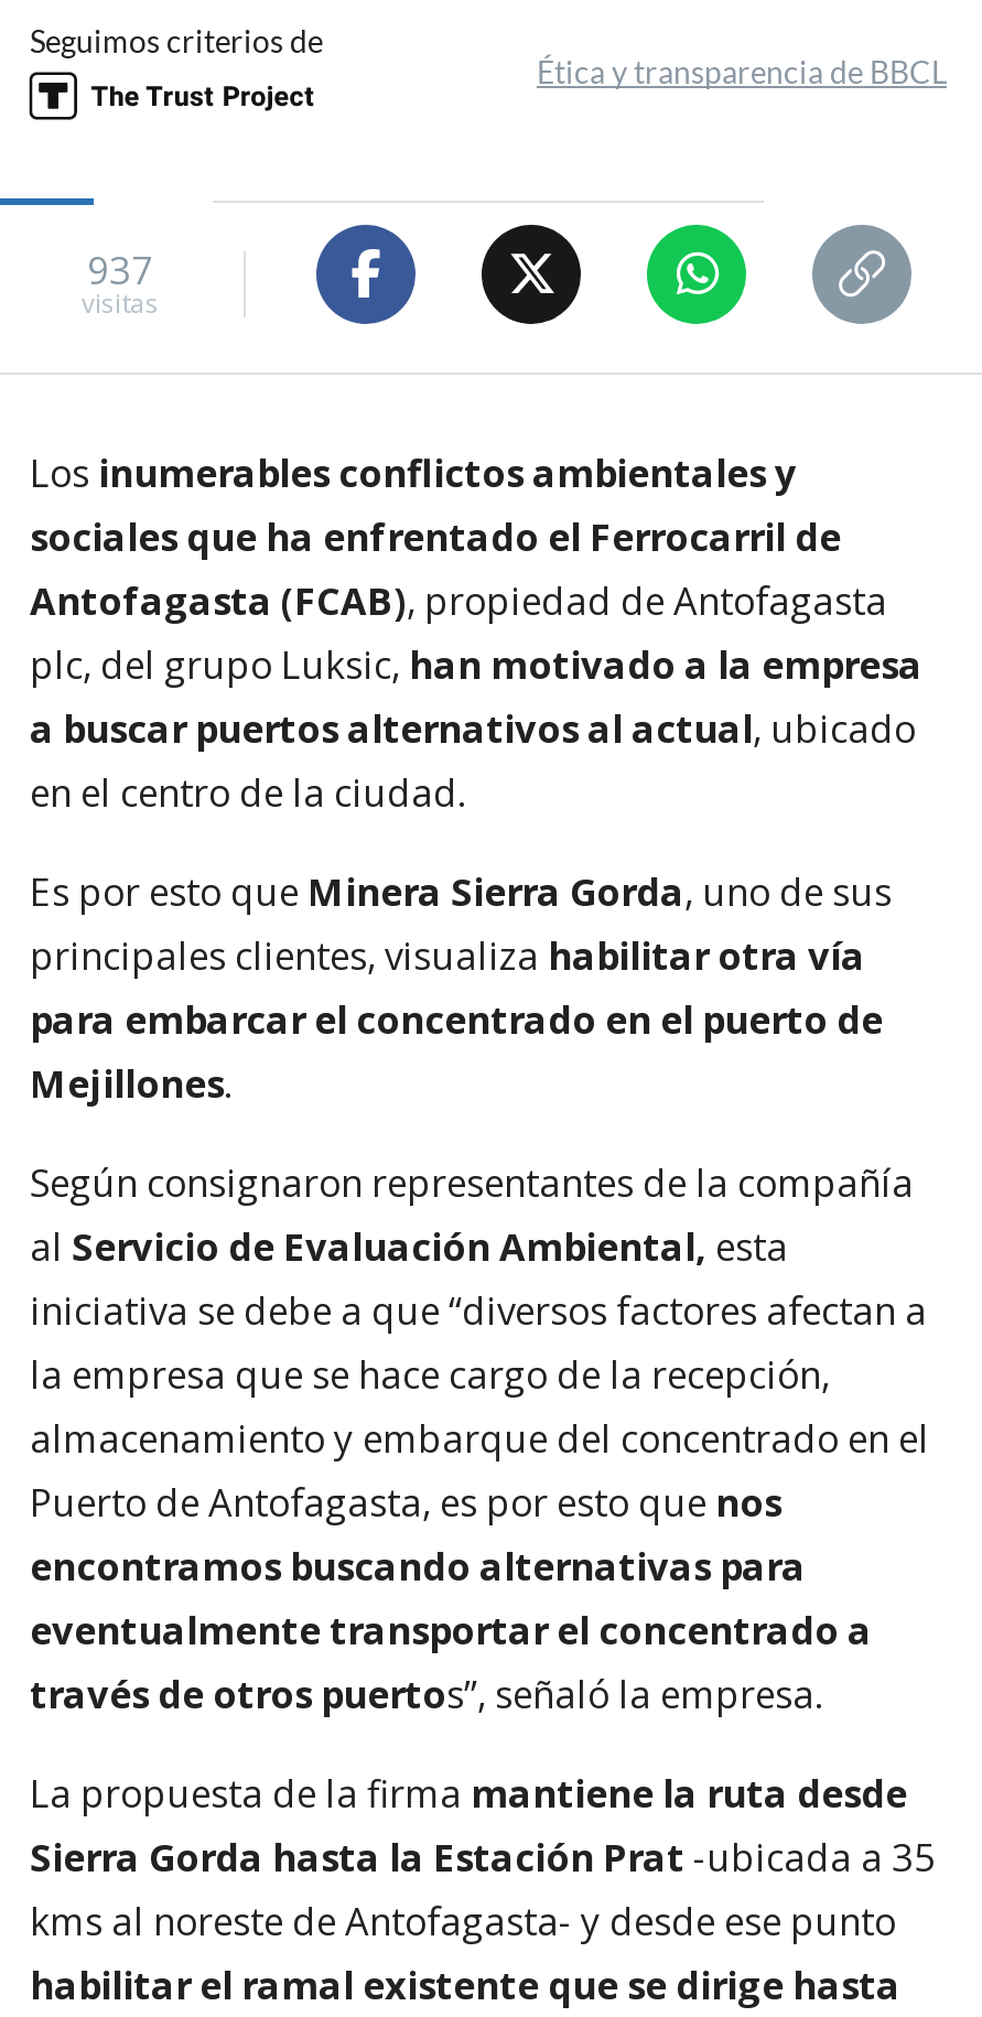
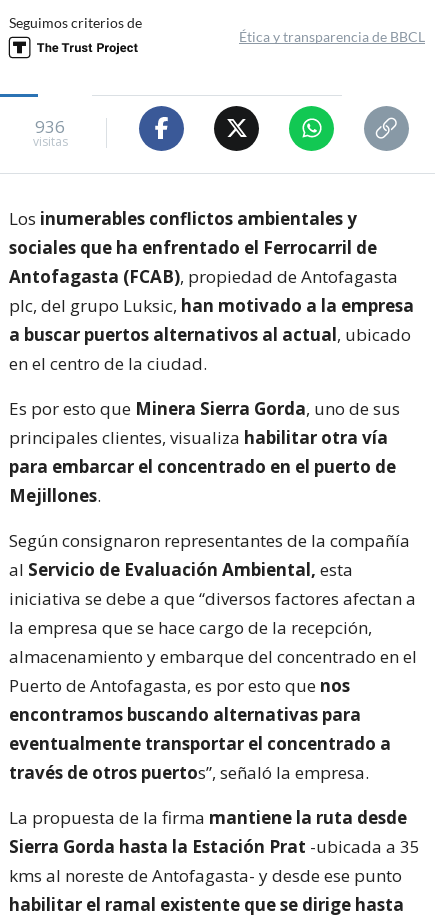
[87,245,153,296] 937 -> [35,115,65,138] 936

